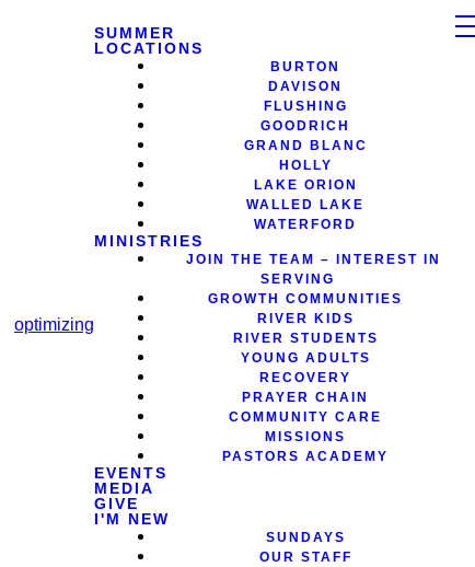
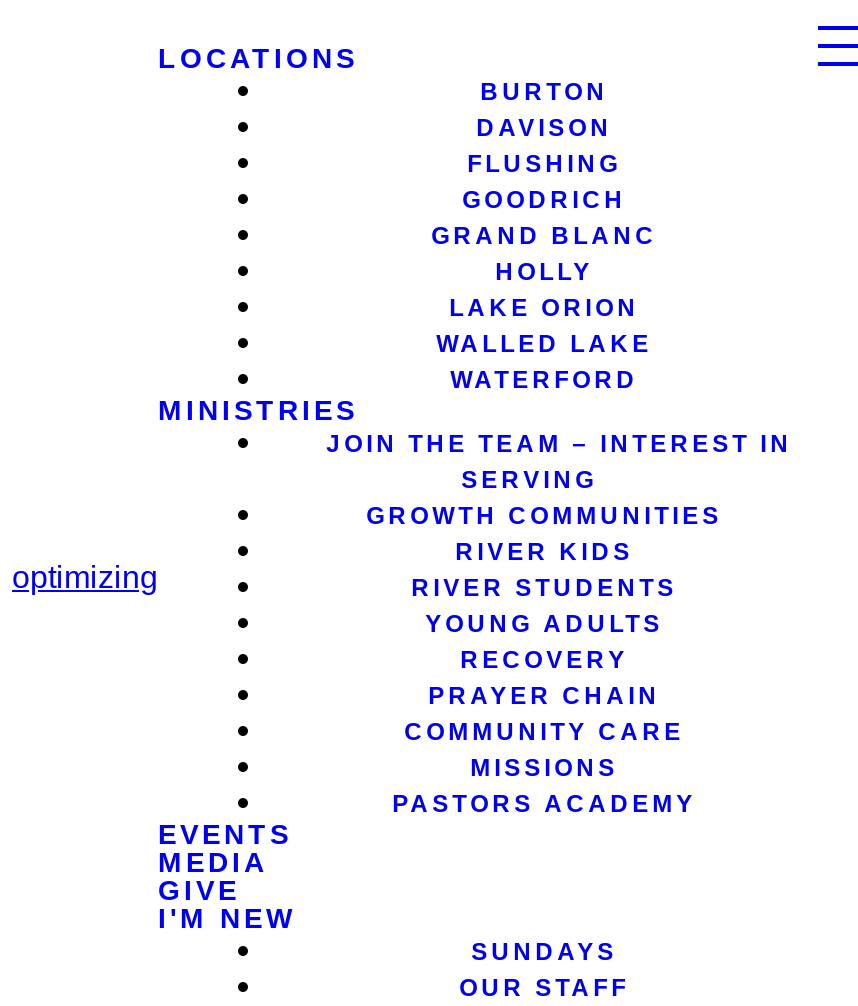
[94,24,175,42] SUMMER -> none

